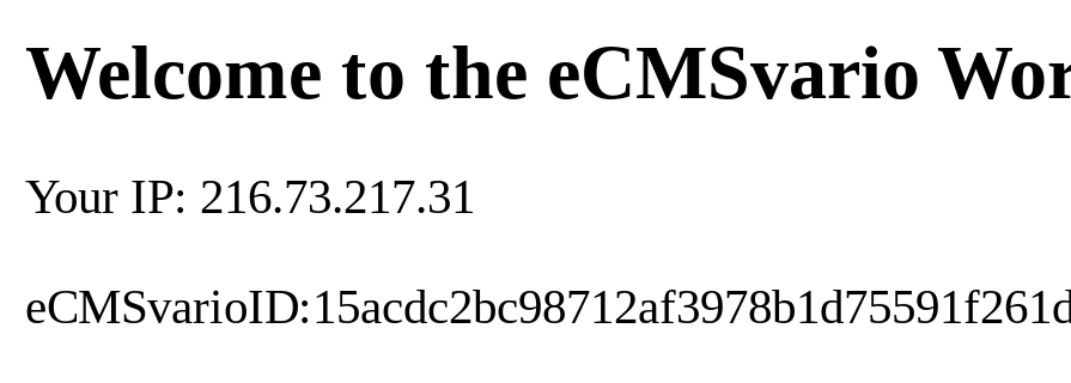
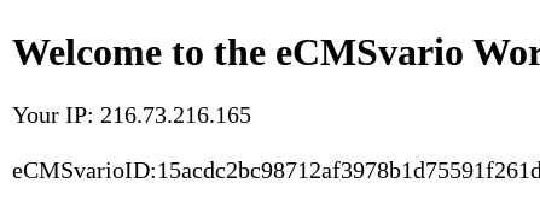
[25,170,475,222] Your IP: 216.73.217.31 -> [12,101,251,127] Your IP: 216.73.216.165

